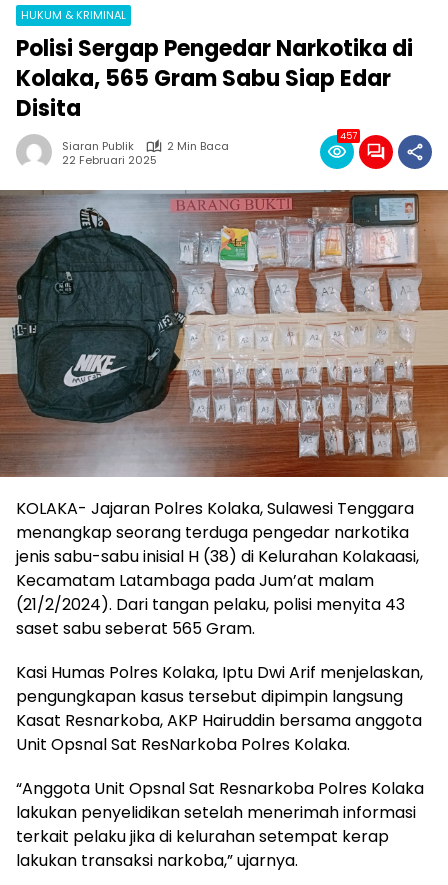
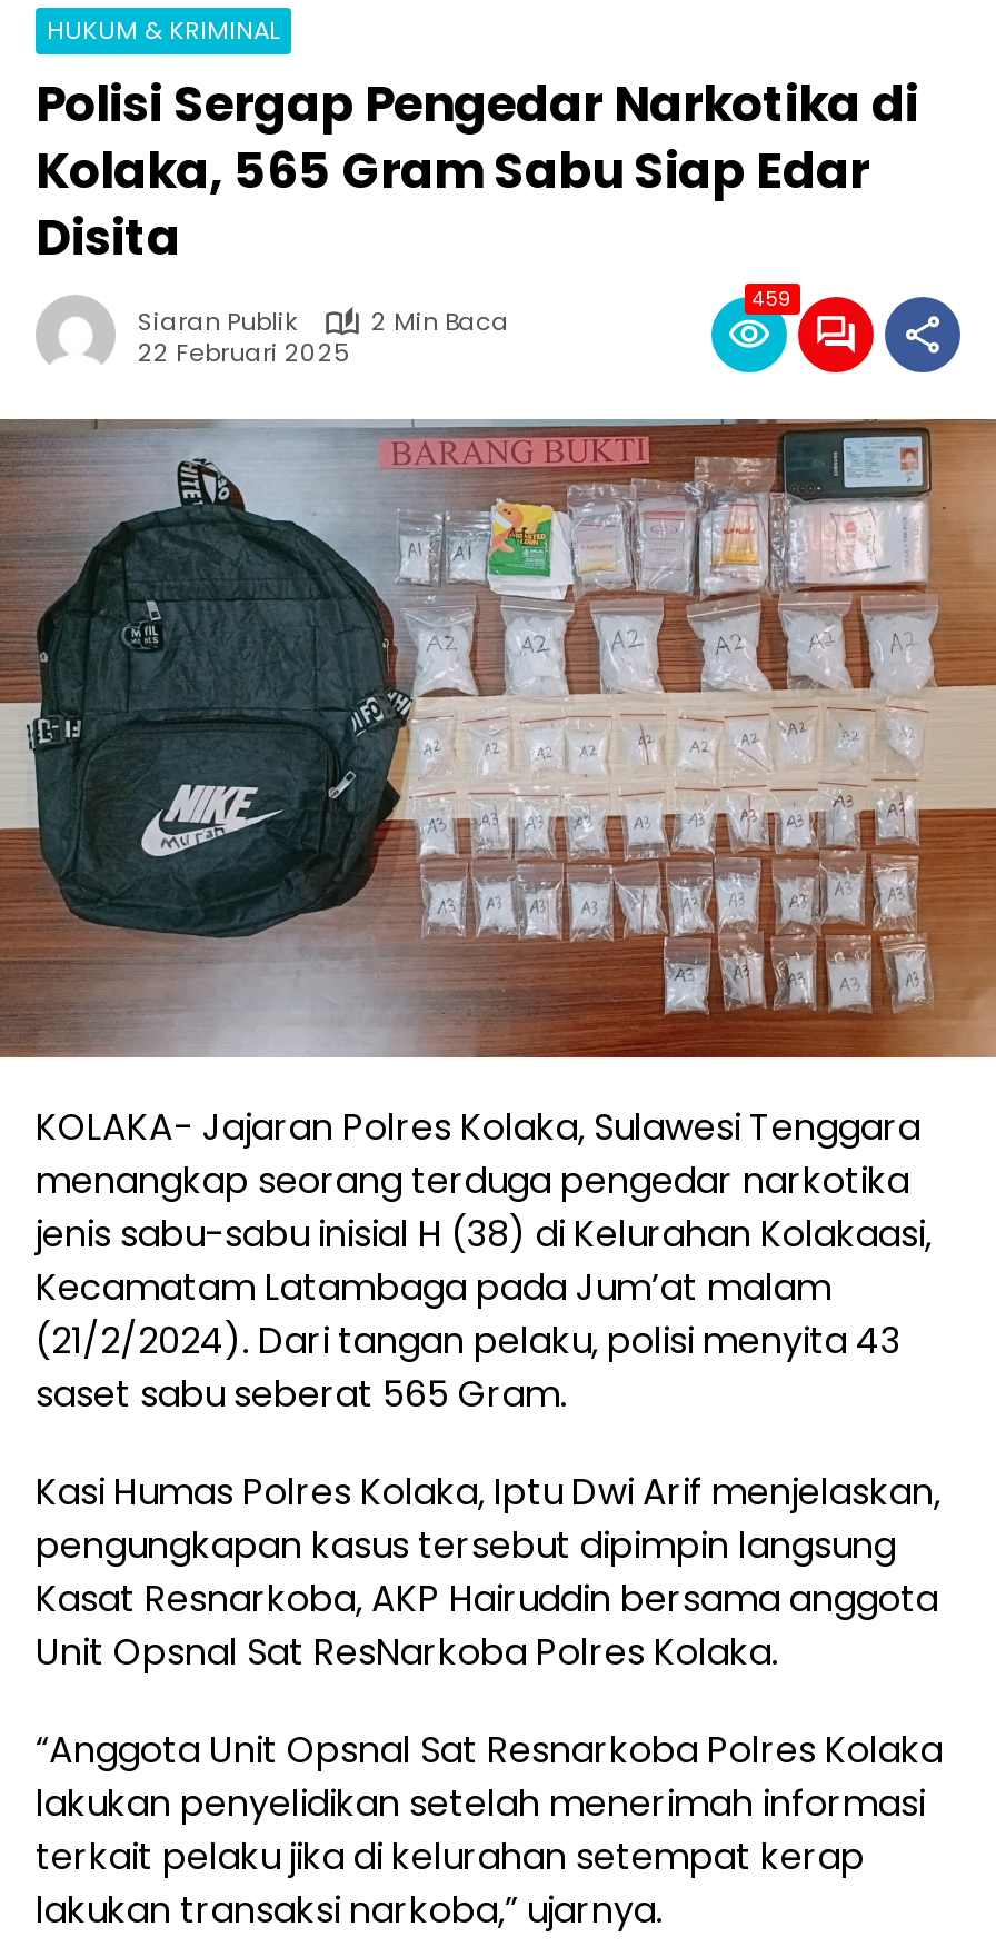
[340,130,357,142] 457 -> [751,286,794,312] 459

